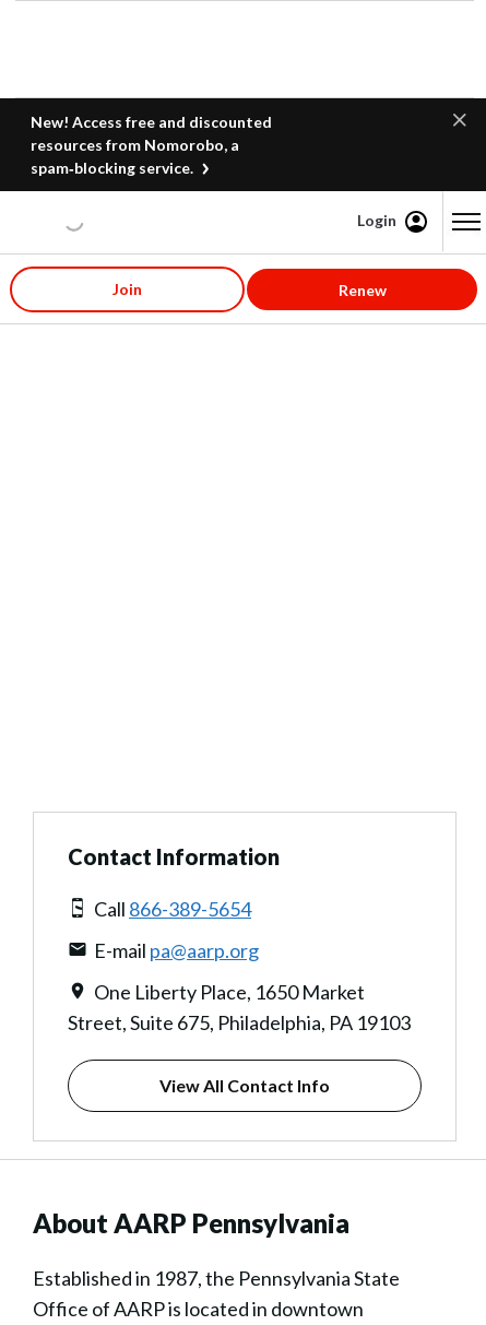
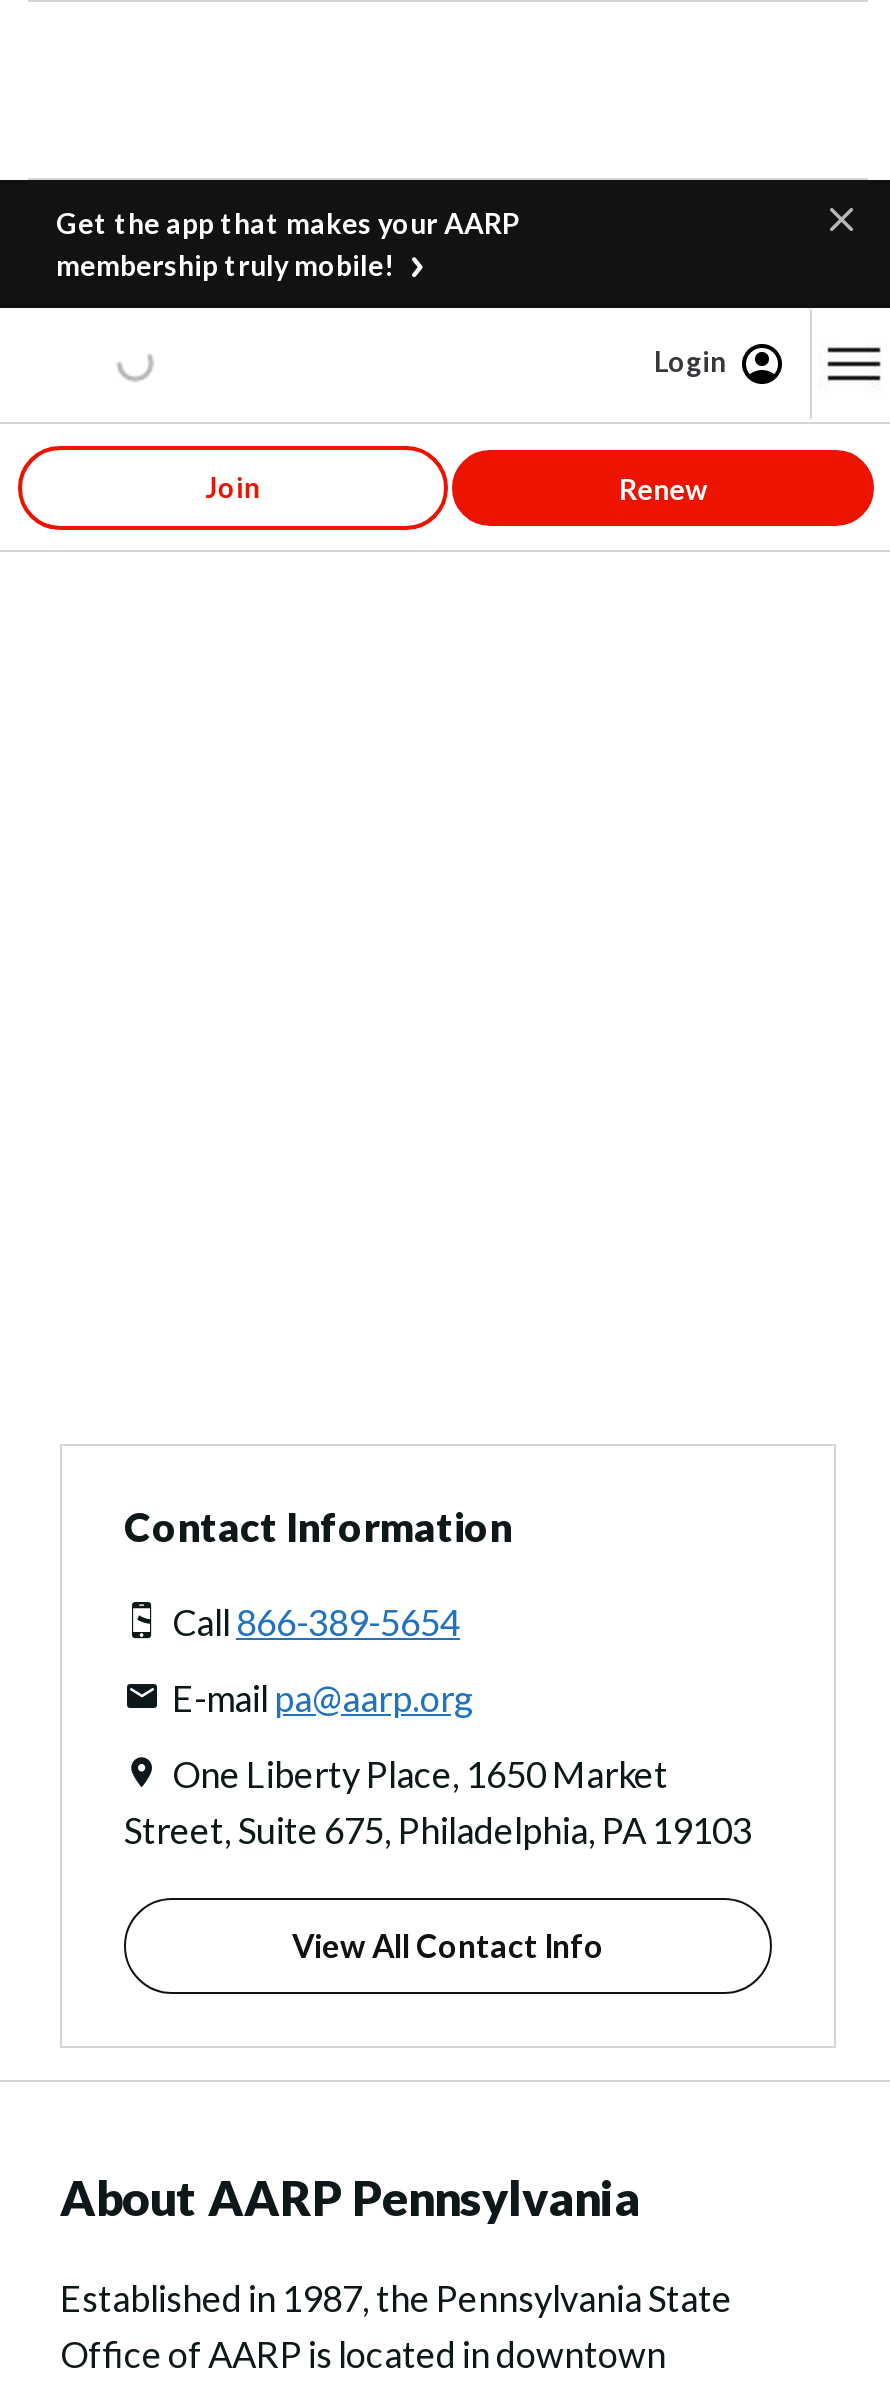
[31,113,272,177] New! Access free and discounted | resources from Nomorobo, a | spam‑blocking service. -> [56,206,520,282] Get the app that makes your AARP | membership truly mobile!

